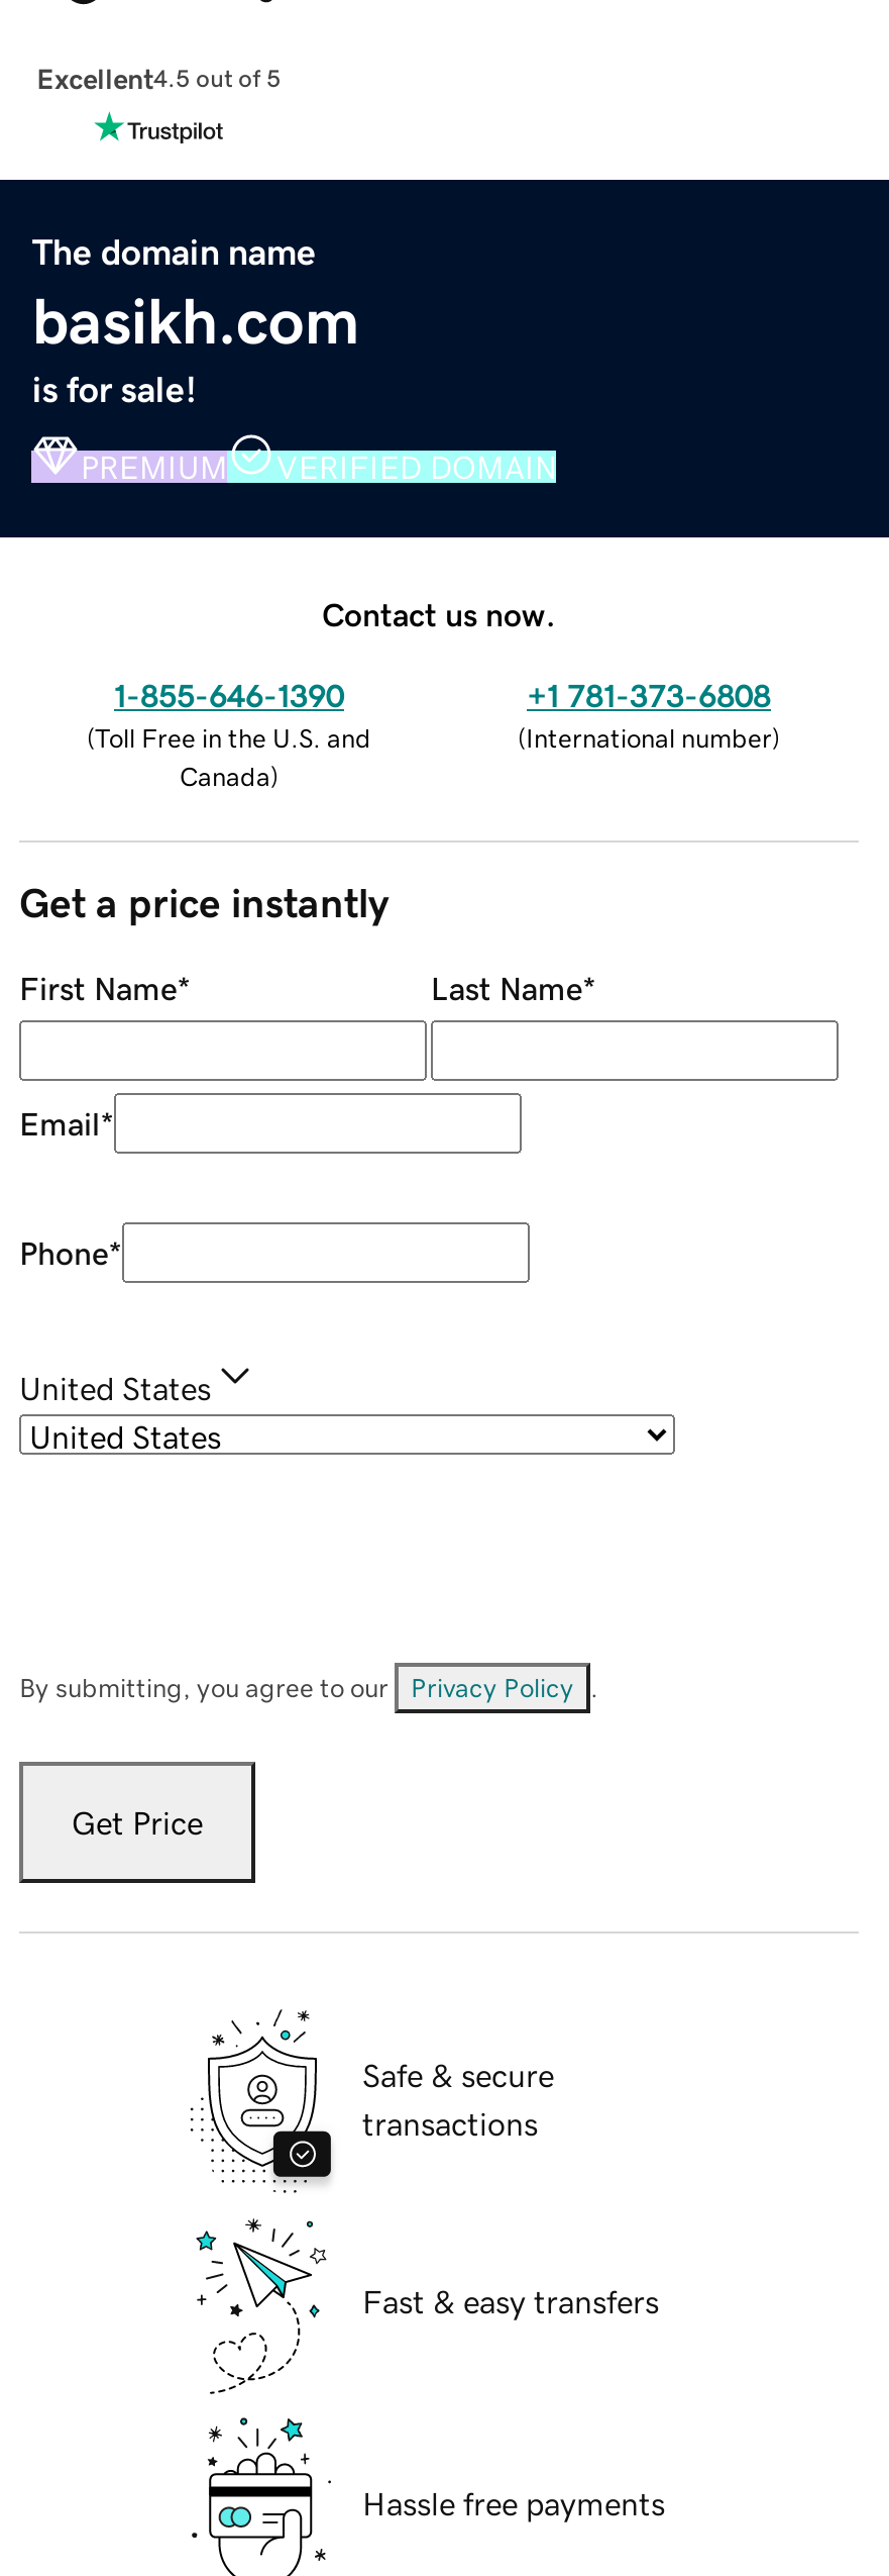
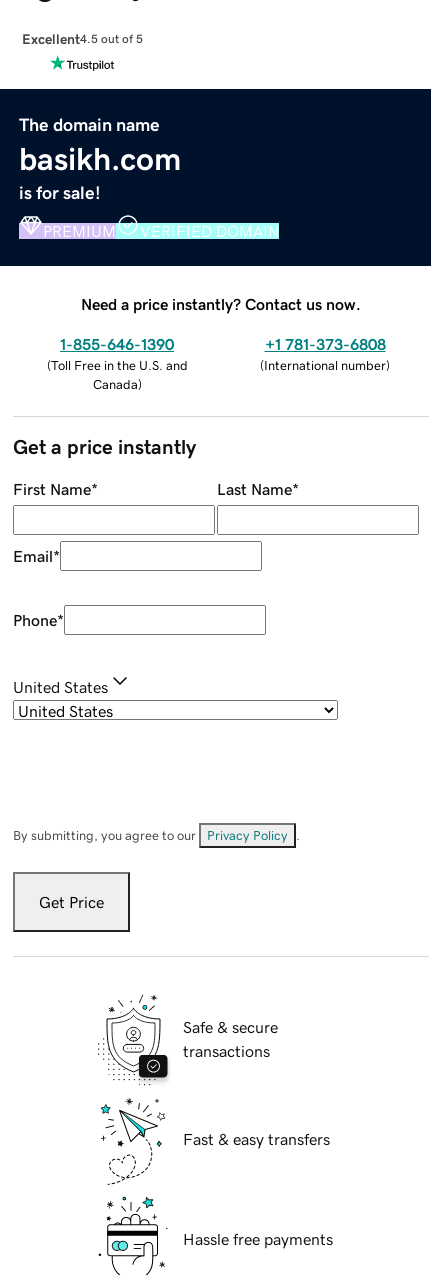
[322,597,556,630] Contact us now. -> [81,296,361,312] Need a price instantly? Contact us now.

